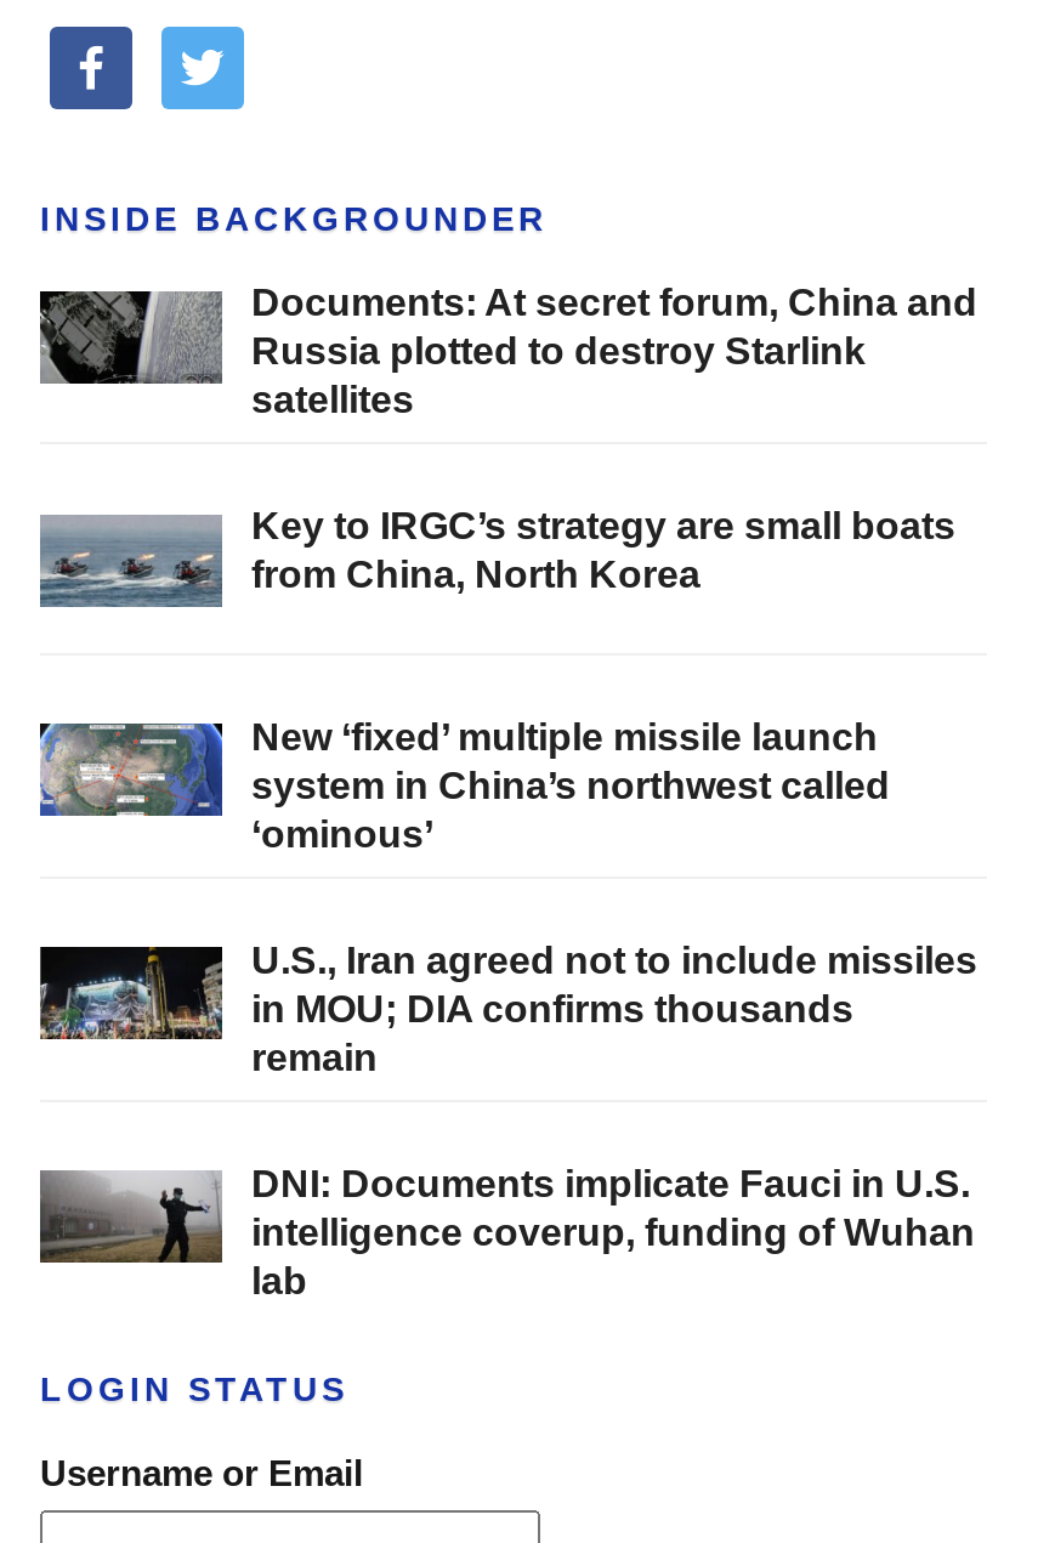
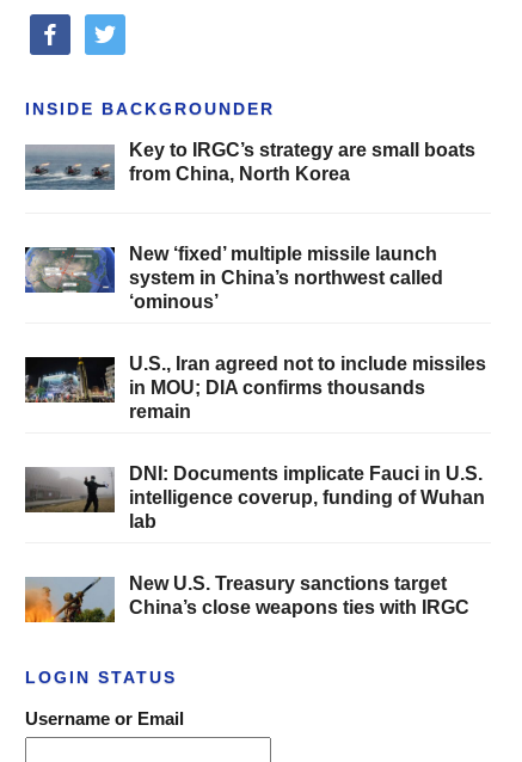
[38,283,977,421] [image] | Documents: At secret forum, China and | Russia plotted to destroy Starlink | satellites -> none
moved [38,506,977,1301] -> [24,140,486,531]: [image] | Key to IRGC’s strategy are small boats | from China, North Korea | ... | intelligence coverup, funding of Wuhan | lab
none -> [24,573,469,623] [image] | New U.S. Treasury sanctions target | China’s close weapons ties with IRGC

